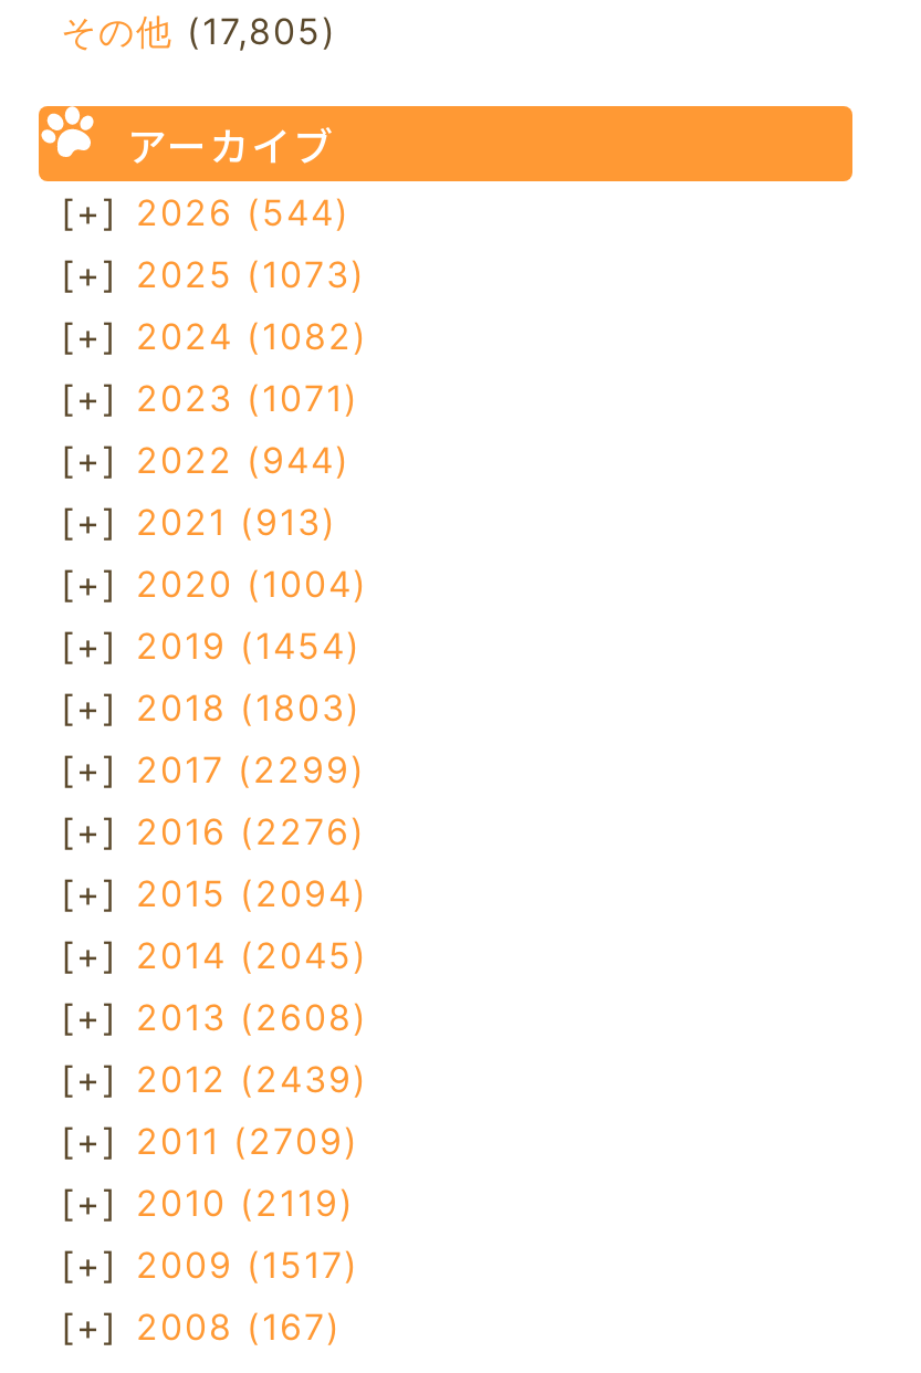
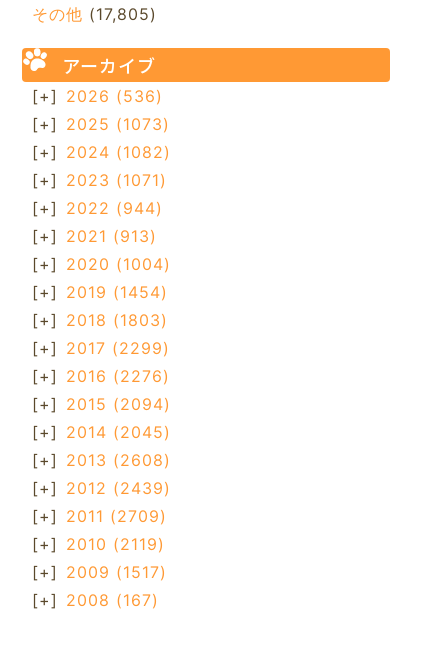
[61,191,350,235] [+] 2026 (544) -> [32,86,163,106] [+] 2026 (536)

